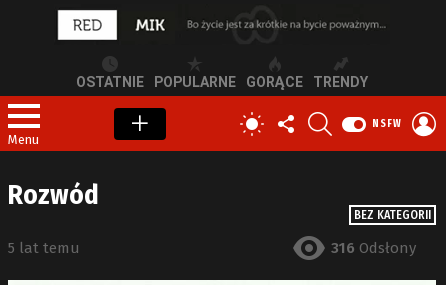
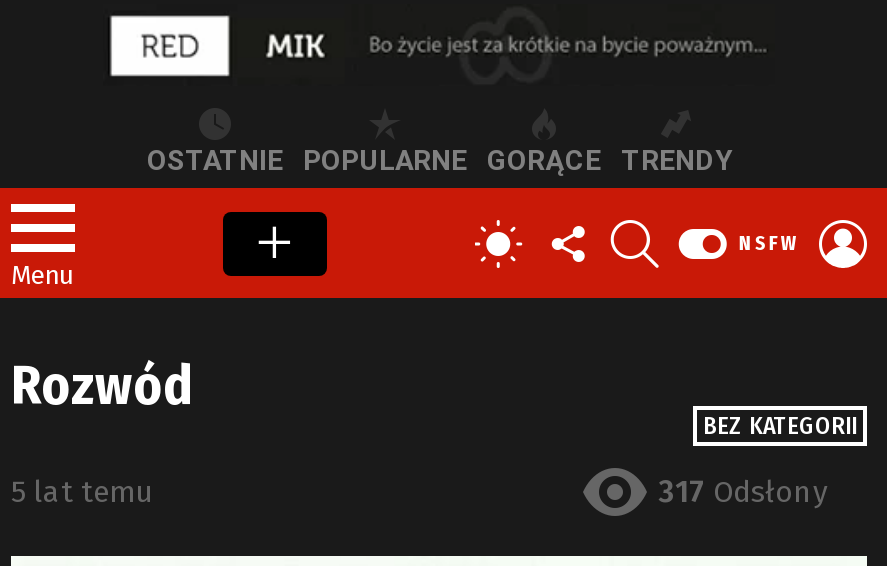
[331,239,416,257] 316 Odsłony -> [659,475,827,511] 317 Odsłony

